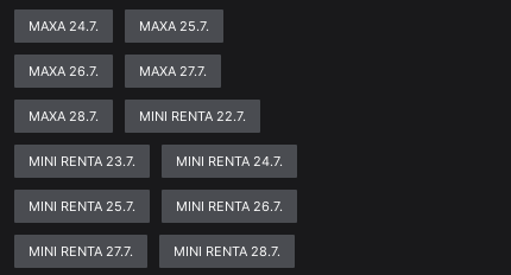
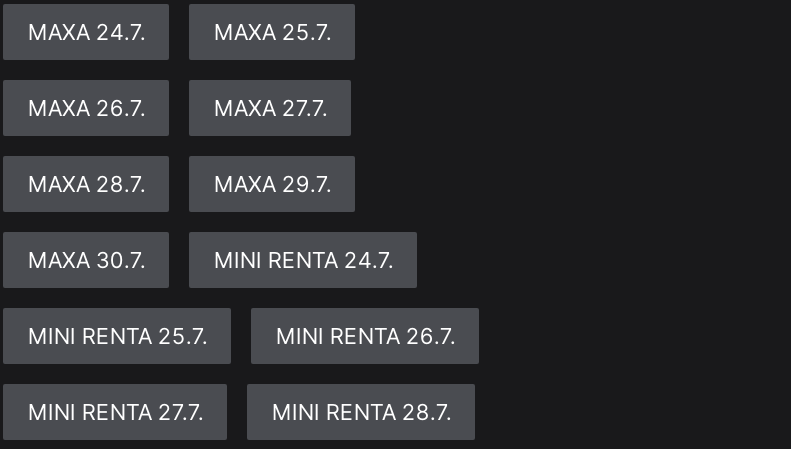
[140,108,246,125] MINI RENTA 22.7. -> [214,171,332,199] MAXA 29.7.
[29,154,136,170] MINI RENTA 23.7. -> [28,247,146,275] MAXA 30.7.

